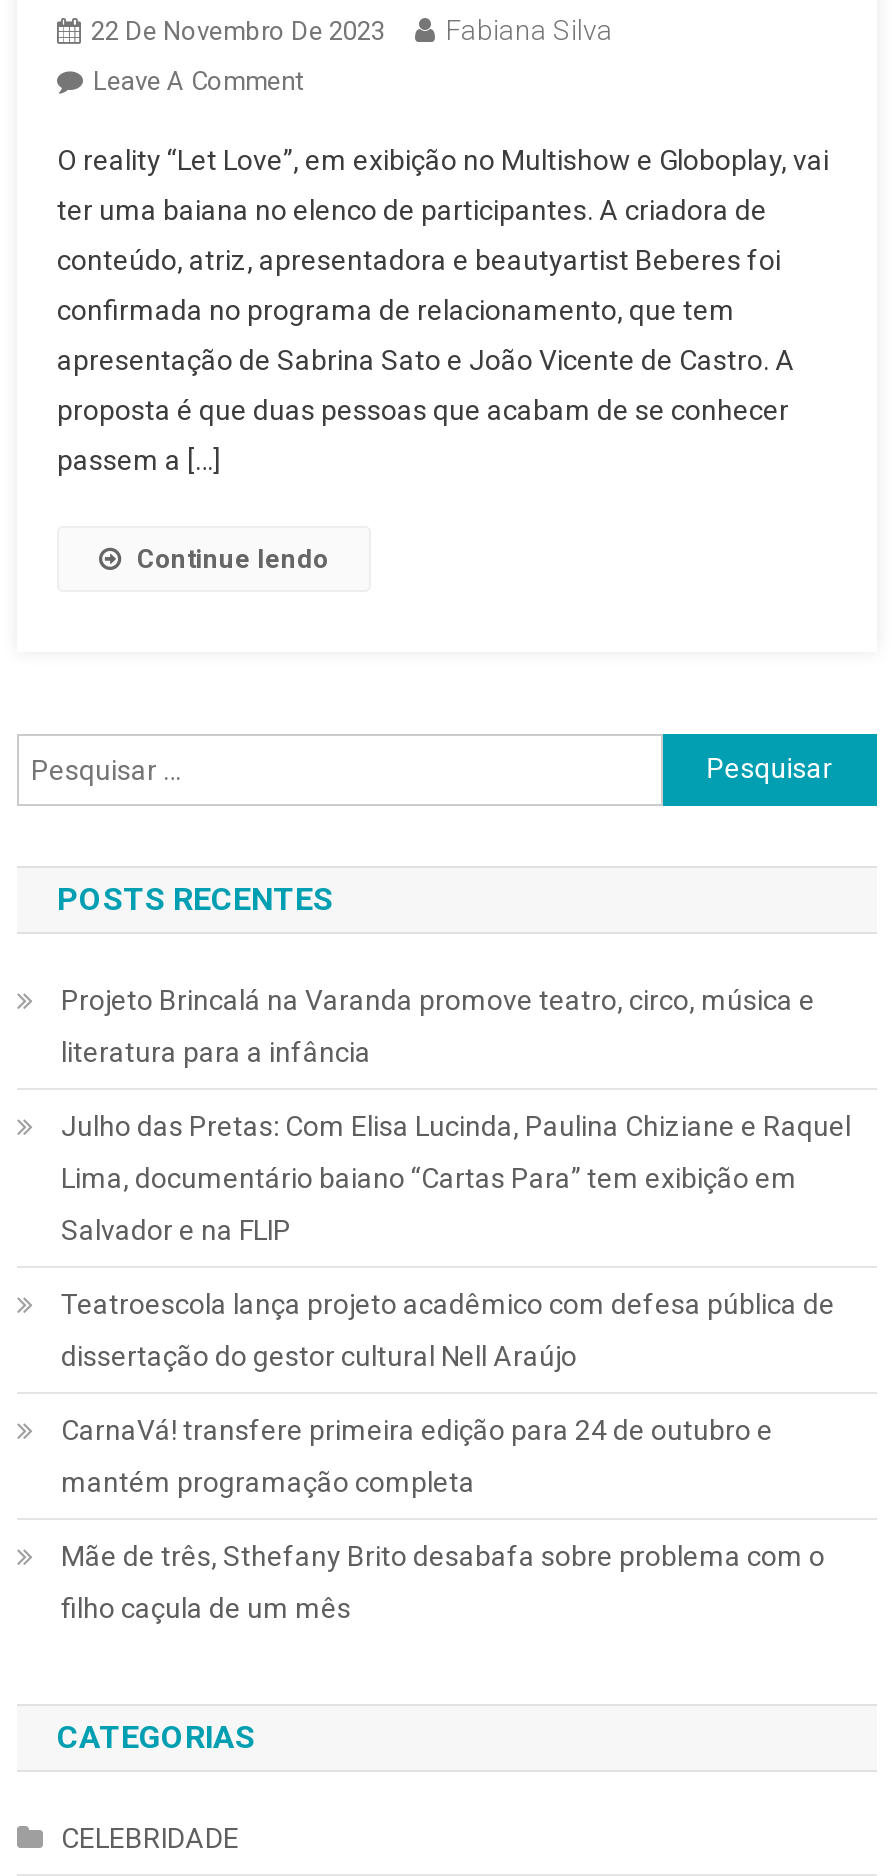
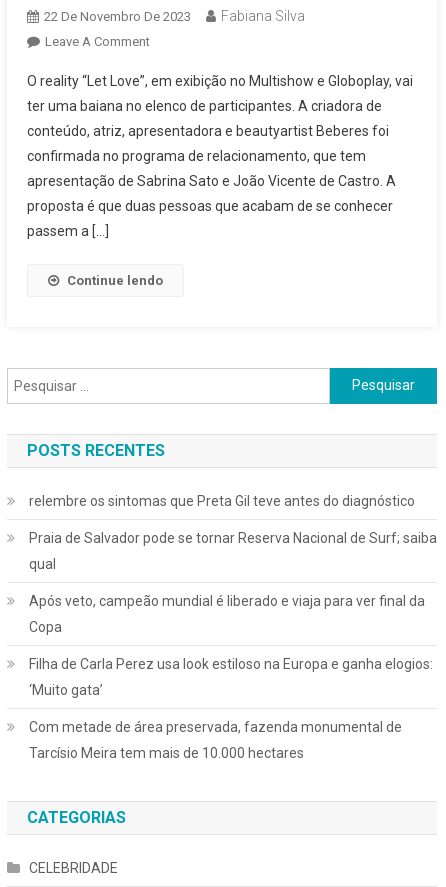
[61,984,851,1624] Projeto Brincalá na Varanda promove teatro, circo, música e | literatura para a infância | Julho das Pretas: Com Elisa Lucinda, Paulina Chiziane e Raquel | Lima, documentário baiano “Cartas Para” tem exibição em | Salvador e na FLIP | Teatroescola lança projeto acadêmico com defesa pública de | dissertação do gestor cultural Nell Araújo | CarnaVá! transfere primeira edição para 24 de outubro e | mantém programação completa | Mãe de três, Sthefany Brito desabafa sobre problema com o | filho caçula de um mês -> [29,493,437,761] relembre os sintomas que Preta Gil teve antes do diagnóstico | Praia de Salvador pode se tornar Reserva Nacional de Surf; saiba | qual | Após veto, campeão mundial é liberado e viaja para ver final da | Copa | Filha de Carla Perez usa look estiloso na Europa e ganha elogios: | ‘Muito gata’ | Com metade de área preservada, fazenda monumental de | Tarcísio Meira tem mais de 10.000 hectares

